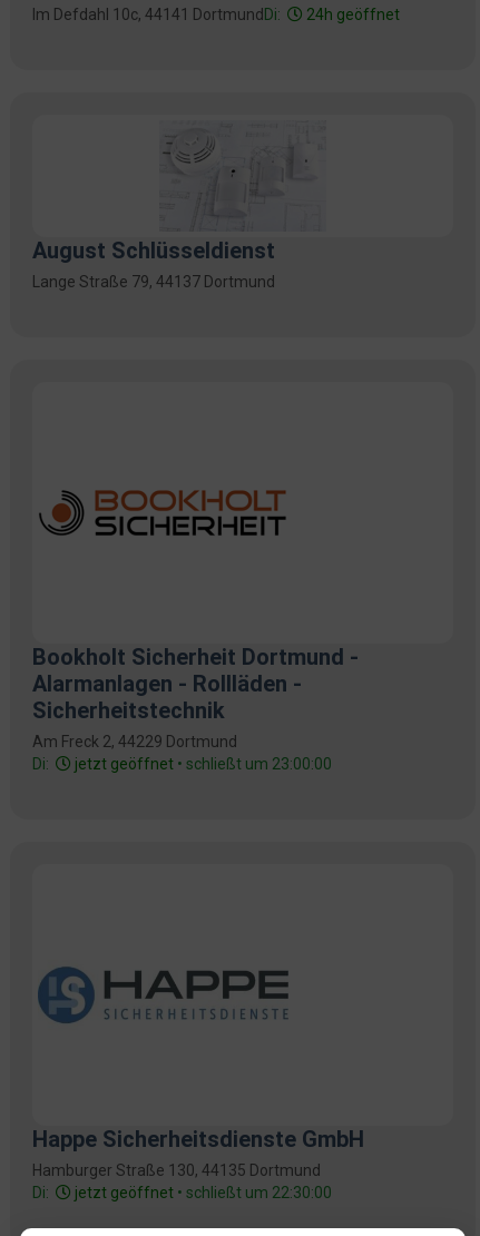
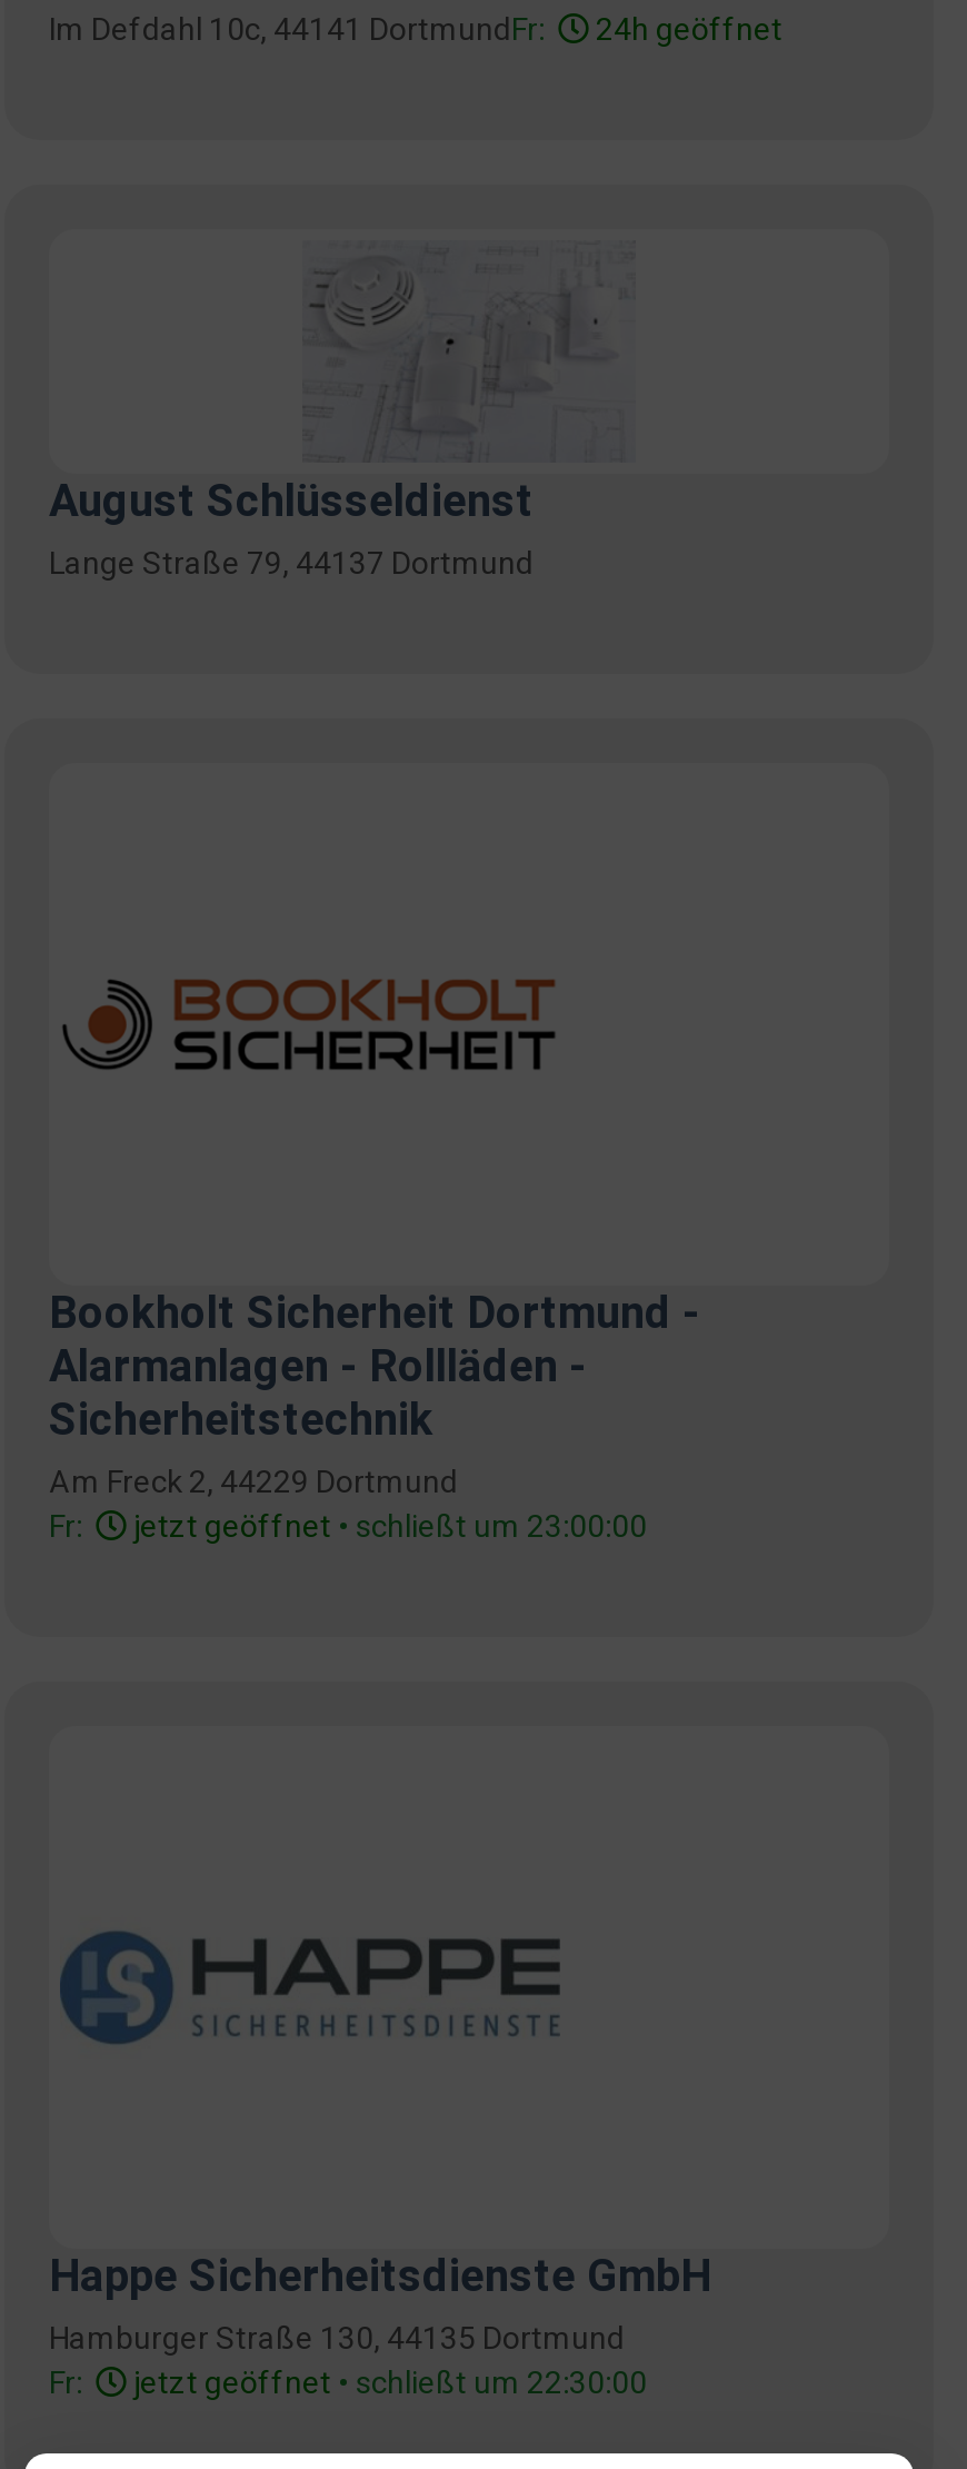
[32,6,287,23] Im Defdahl 10c, 44141 DortmundDi: -> [49,11,558,47] Im Defdahl 10c, 44141 DortmundFr:
[32,755,56,773] Di: -> [49,1508,96,1544] Fr:
[32,1184,56,1201] Di: -> [49,2364,96,2400] Fr:

